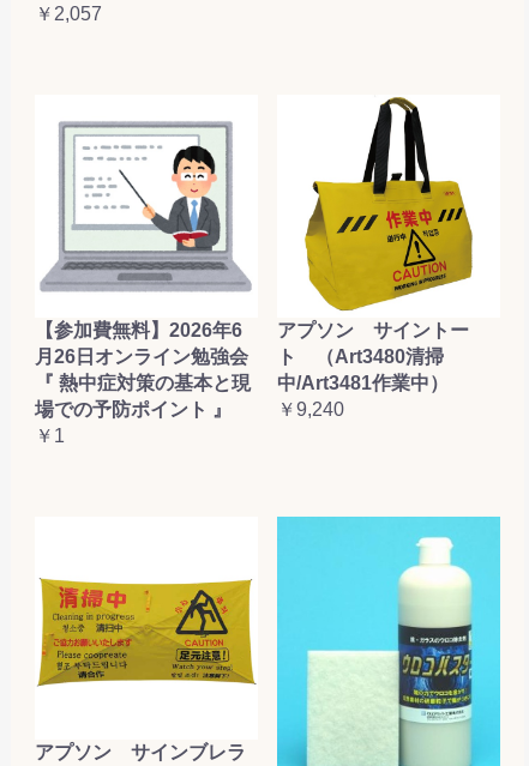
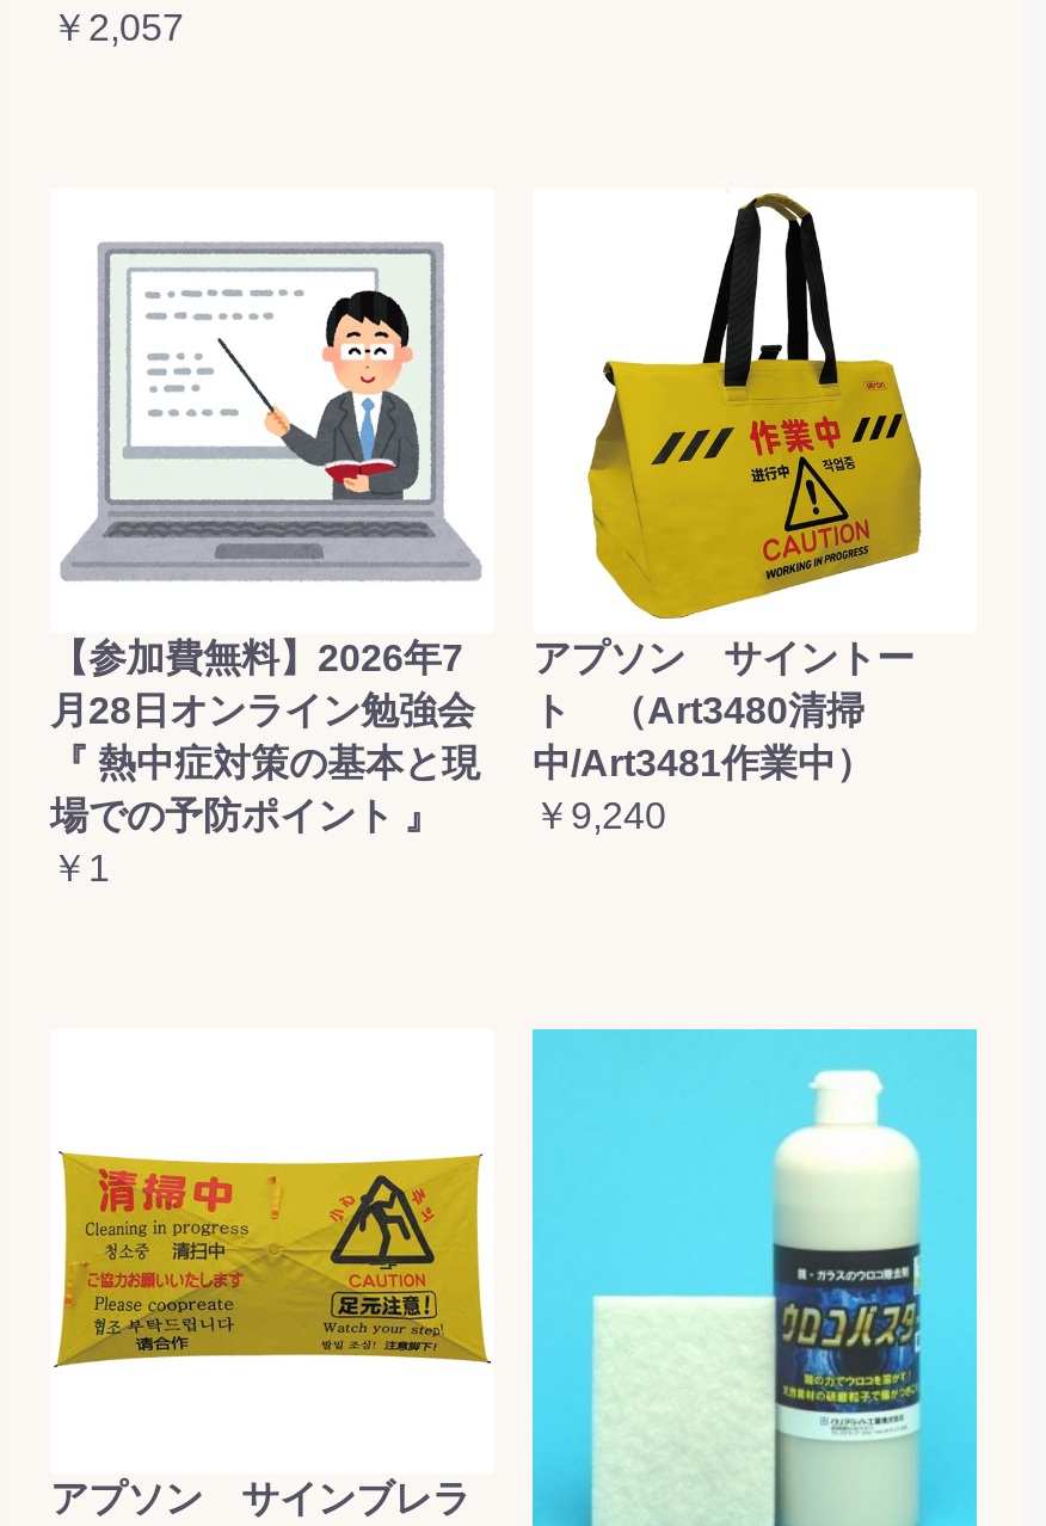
[35,320,242,340] 【参加費無料】2026年6 -> [50,637,463,678] 【参加費無料】2026年7
[35,346,248,367] 月26日オンライン勉強会 -> [50,690,475,731] 月28日オンライン勉強会

